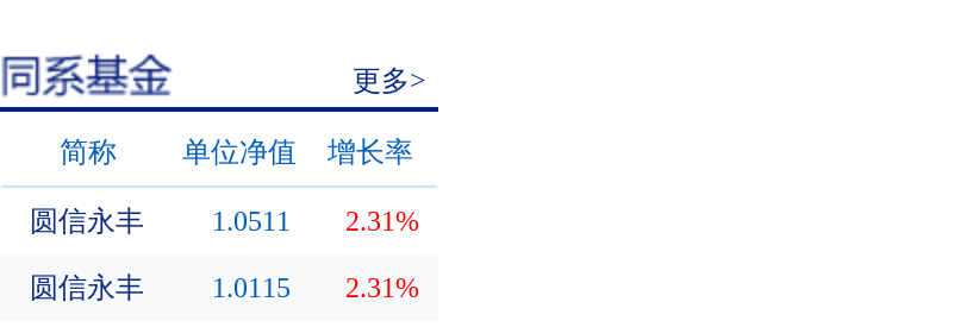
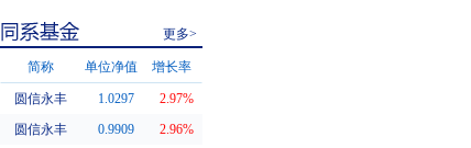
[212,205,291,238] 1.0511 -> [98,91,134,106] 1.0297
[345,205,419,238] 2.31% -> [160,91,194,106] 2.97%
[212,271,291,304] 1.0115 -> [98,122,134,137] 0.9909
[345,271,419,304] 2.31% -> [160,122,194,137] 2.96%

